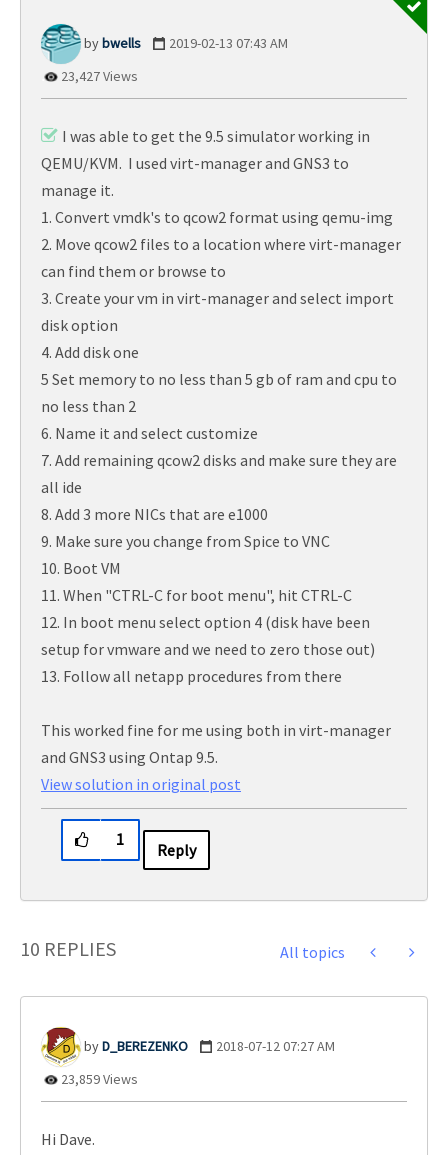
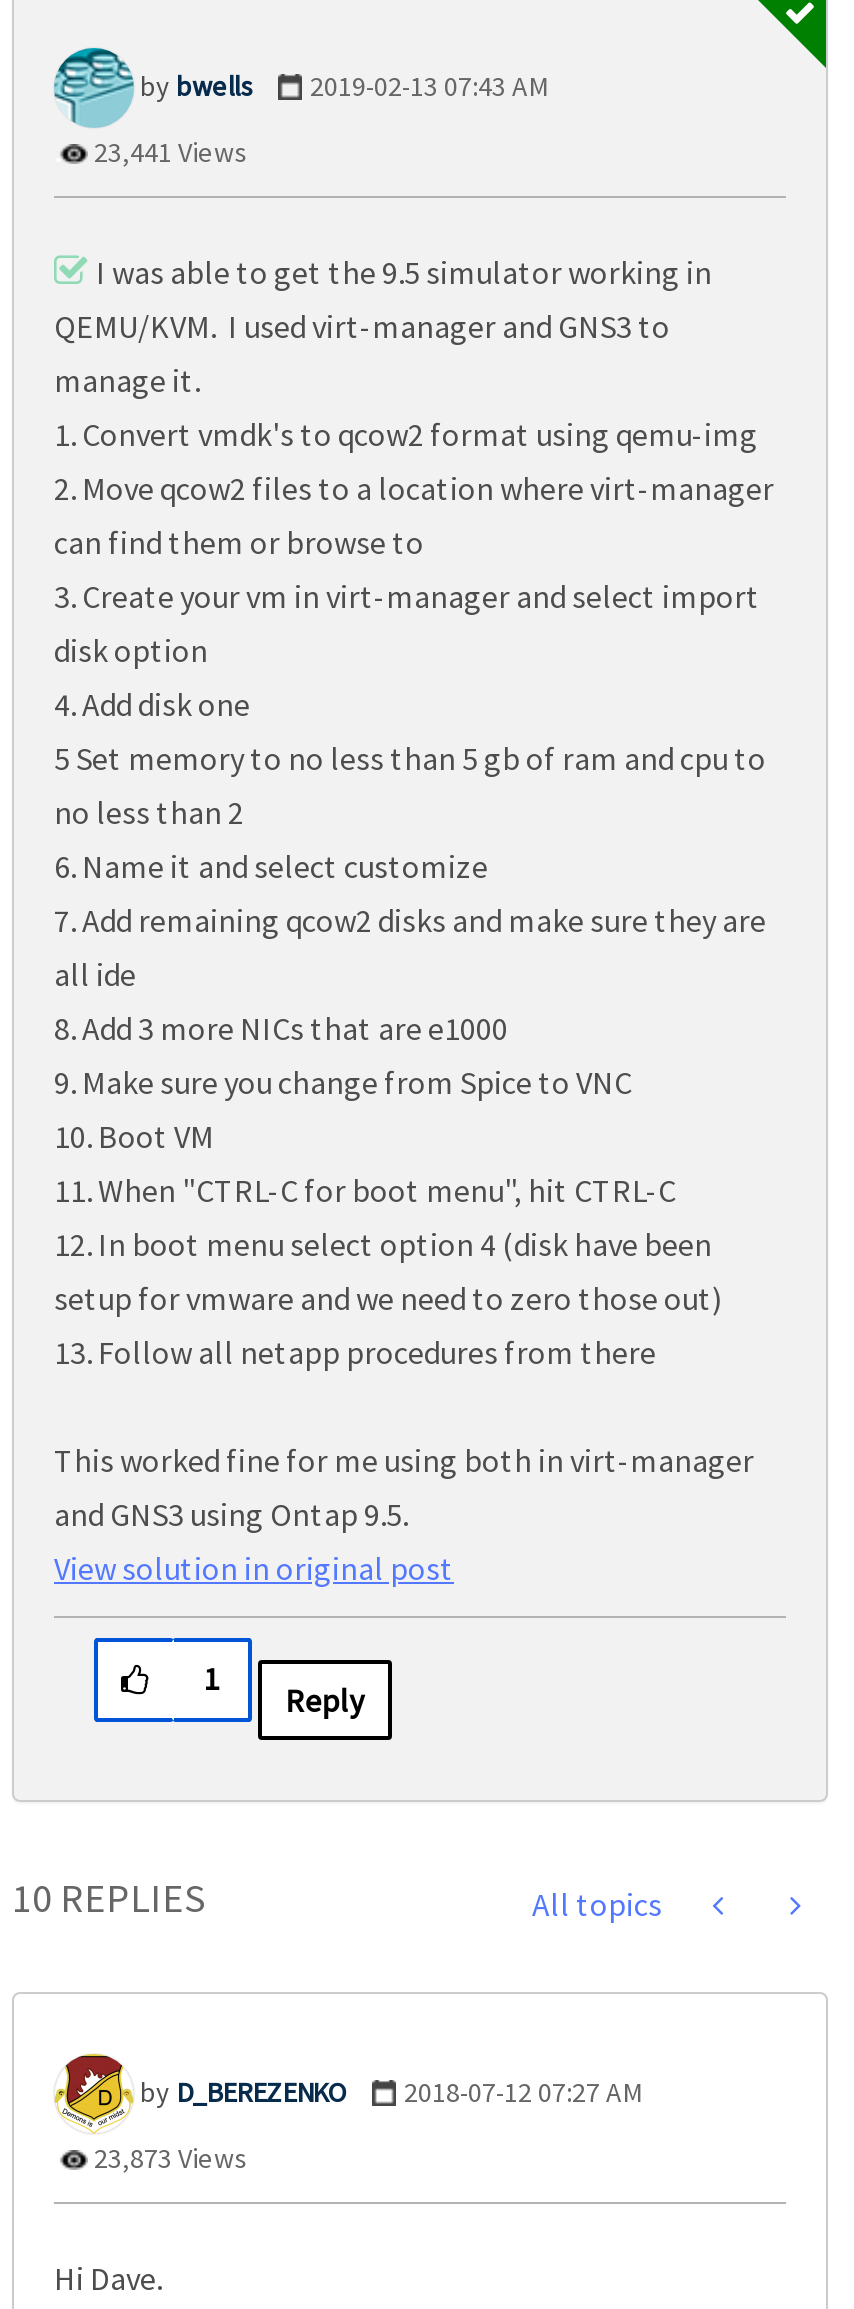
[58,67,138,85] 23,427 Views -> [88,135,248,171] 23,441 Views
[58,1070,138,1088] 23,859 Views -> [88,2141,248,2177] 23,873 Views

